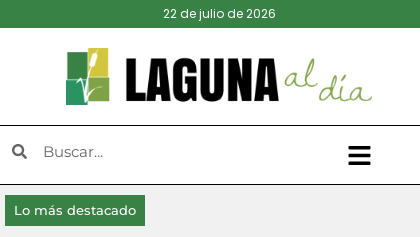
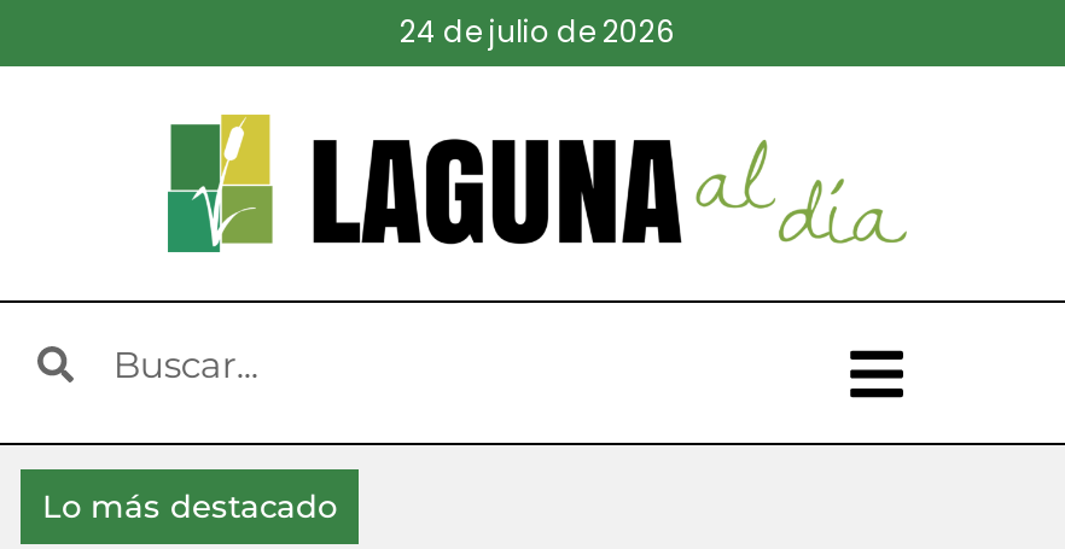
[162,5,275,22] 22 de julio de 2026 -> [400,11,675,52] 24 de julio de 2026

